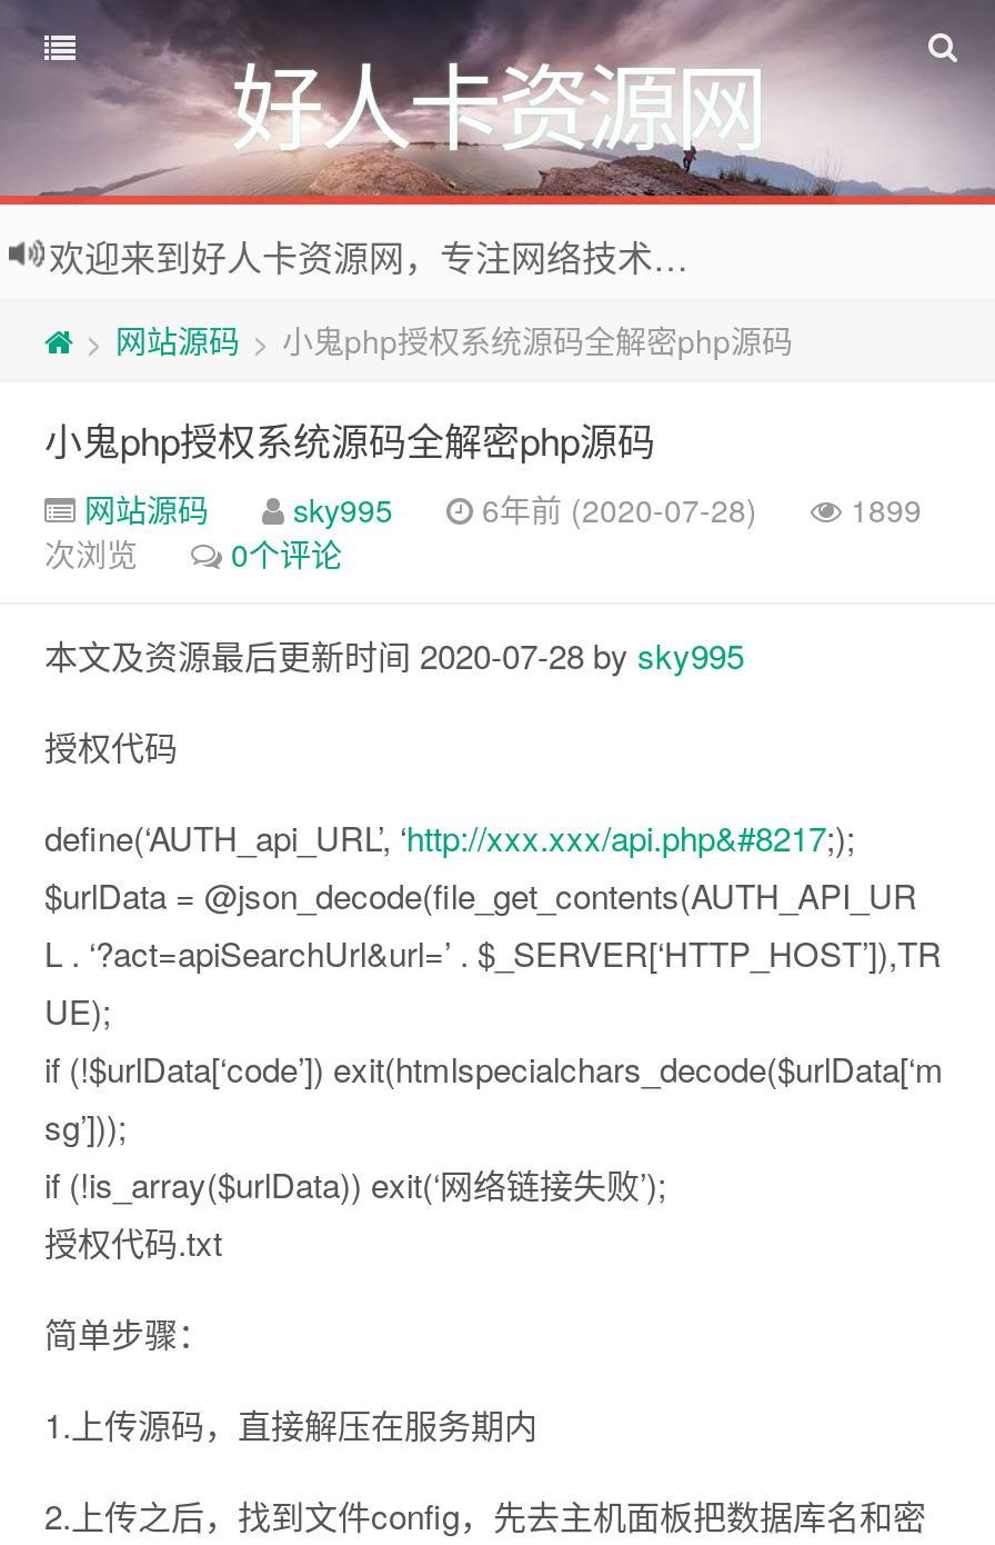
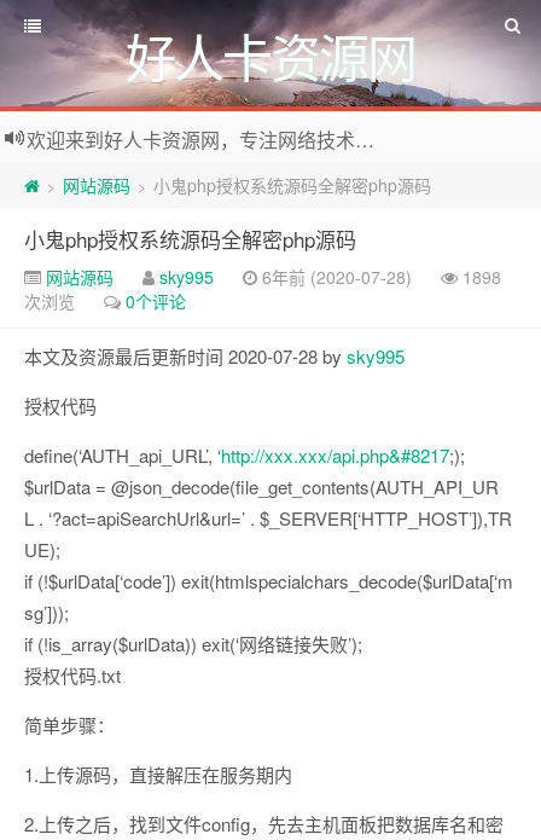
[76,487,922,531] 网站源码 sky995 6年前 (2020-07-28) 1899 -> [41,265,501,289] 网站源码 sky995 6年前 (2020-07-28) 1898

